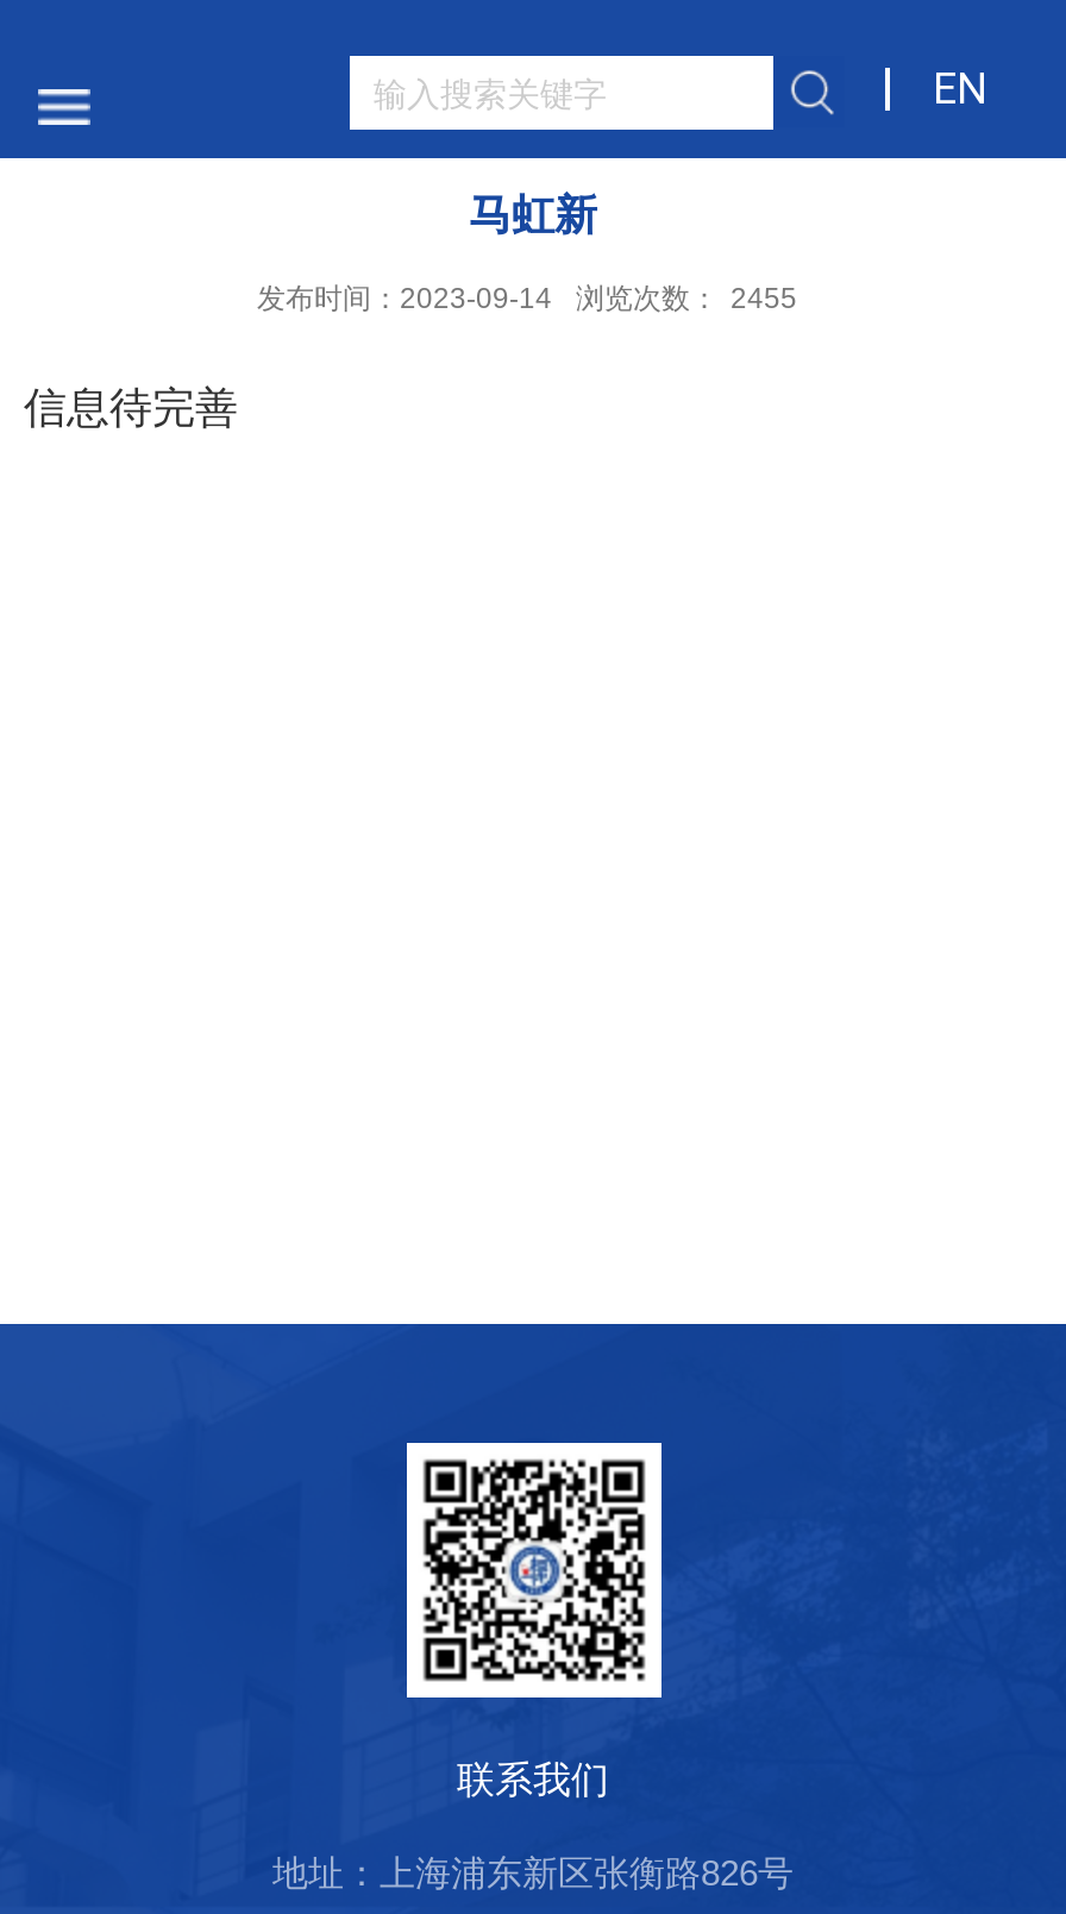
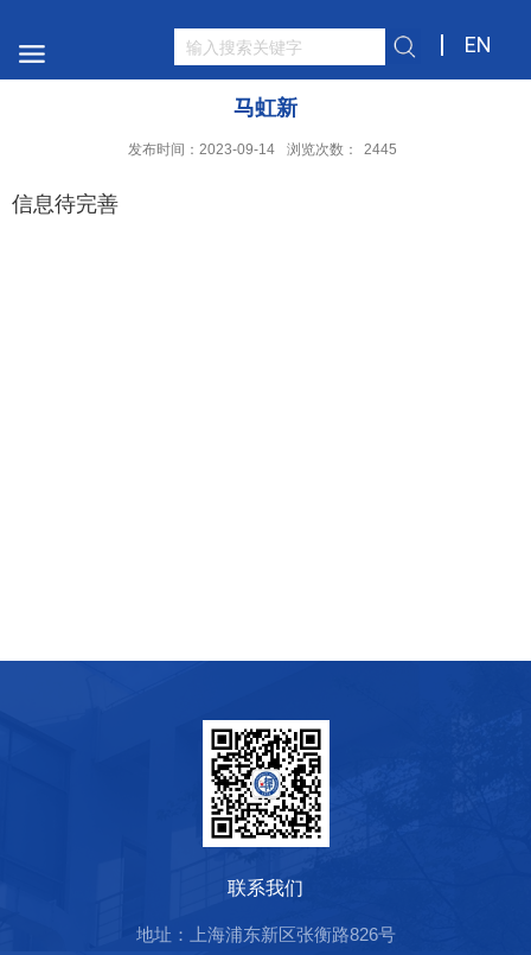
[257,282,797,315] 发布时间：2023-09-14 浏览次数： 2455 -> [128,141,397,158] 发布时间：2023-09-14 浏览次数： 2445

